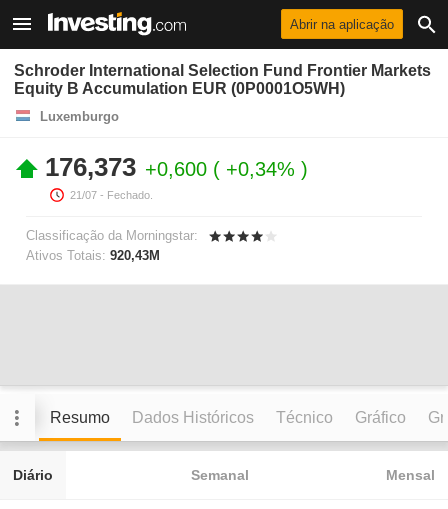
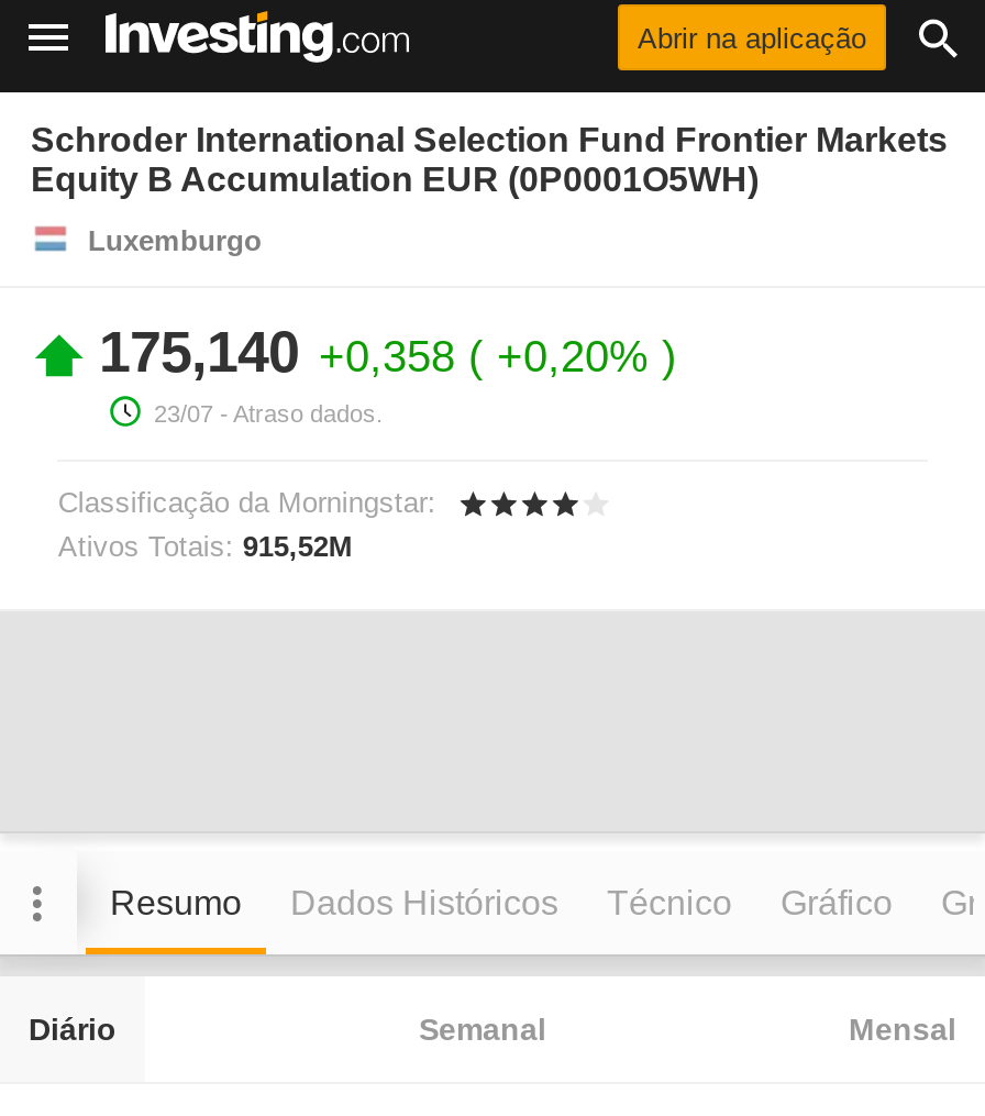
[45,152,301,201] 176,373 +0,600 +0,34% | 21/07 - Fechado. -> [99,319,662,427] 175,140 +0,358 +0,20% | 23/07 - Atraso dados.
[26,248,160,263] Ativos Totais: 920,43M -> [58,530,353,563] Ativos Totais: 915,52M

